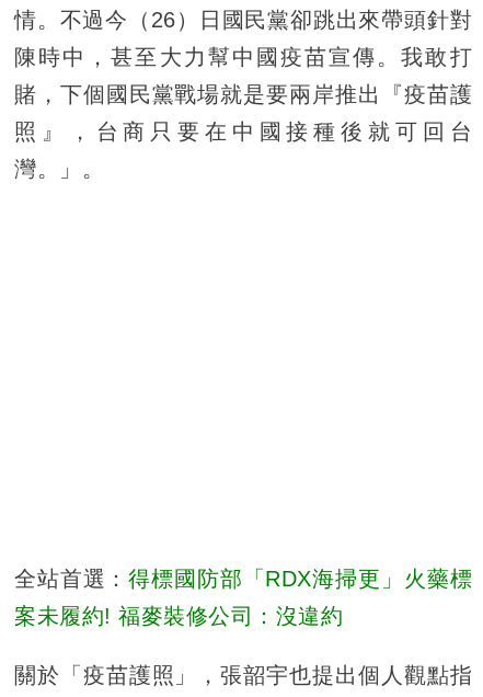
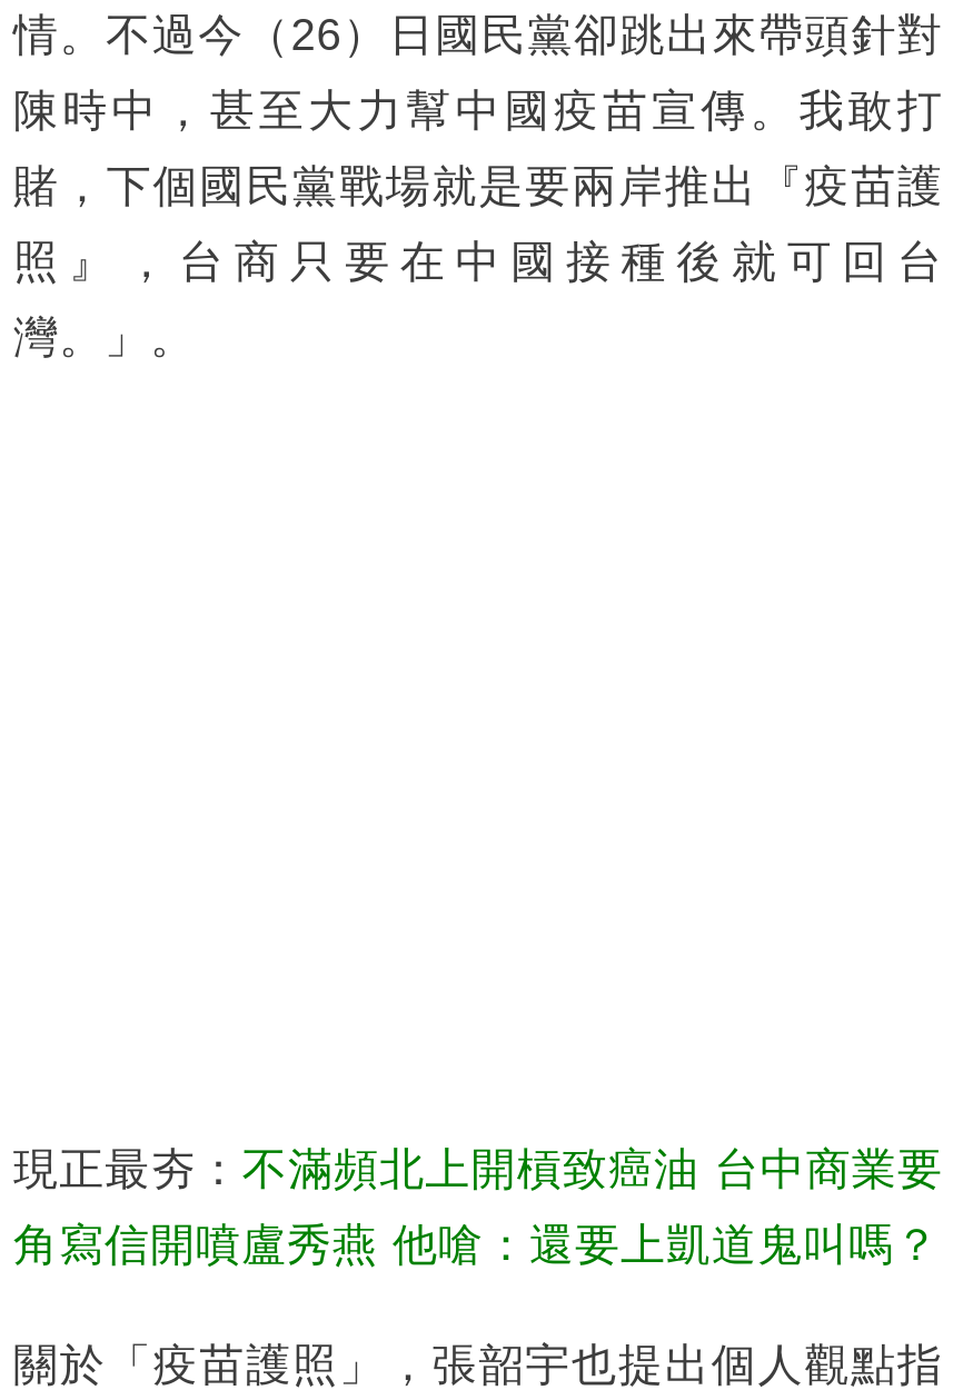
[14,566,472,590] 全站首選：得標國防部「RDX海掃更」火藥標 -> [13,1144,943,1193] 現正最夯：不滿頻北上開槓致癌油 台中商業要
[14,604,343,628] 案未履約! 福麥裝修公司：沒違約 -> [13,1219,940,1268] 角寫信開噴盧秀燕 他嗆：還要上凱道鬼叫嗎？

